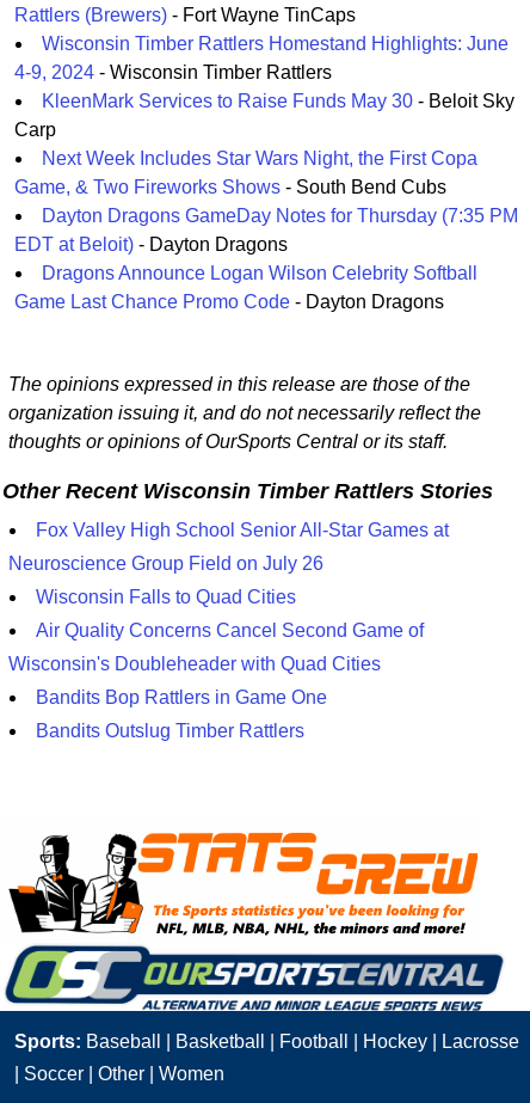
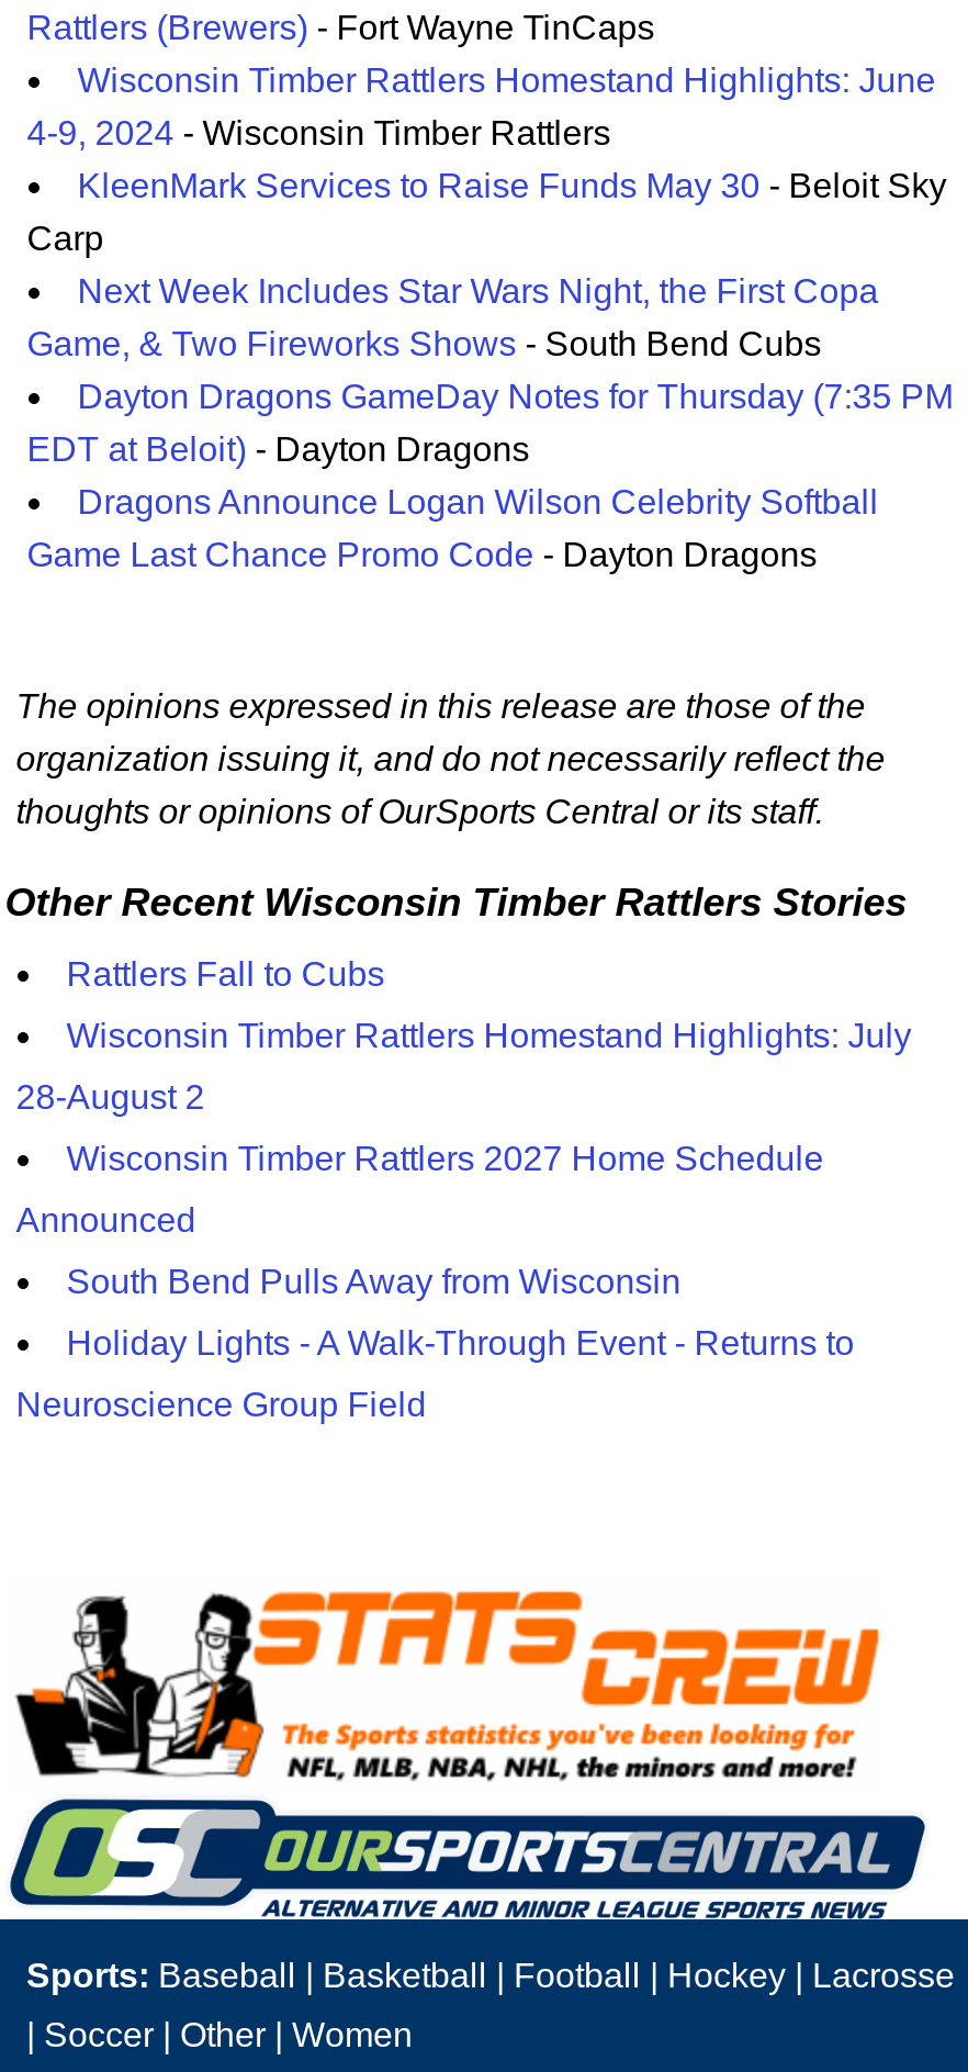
[9,520,449,741] Fox Valley High School Senior All-Star Games at | Neuroscience Group Field on July 26 | Wisconsin Falls to Quad Cities | Air Quality Concerns Cancel Second Game of | Wisconsin's Doubleheader with Quad Cities | Bandits Bop Rattlers in Game One | Bandits Outslug Timber Rattlers -> [16,955,911,1423] Rattlers Fall to Cubs | Wisconsin Timber Rattlers Homestand Highlights: July | 28-August 2 | Wisconsin Timber Rattlers 2027 Home Schedule | Announced | South Bend Pulls Away from Wisconsin | Holiday Lights - A Walk-Through Event - Returns to | Neuroscience Group Field

